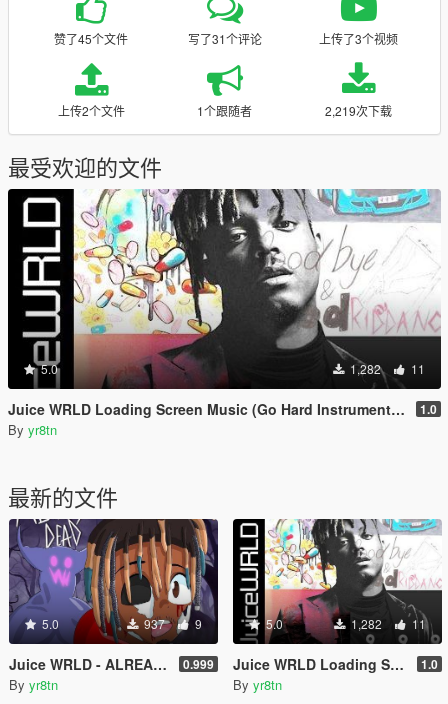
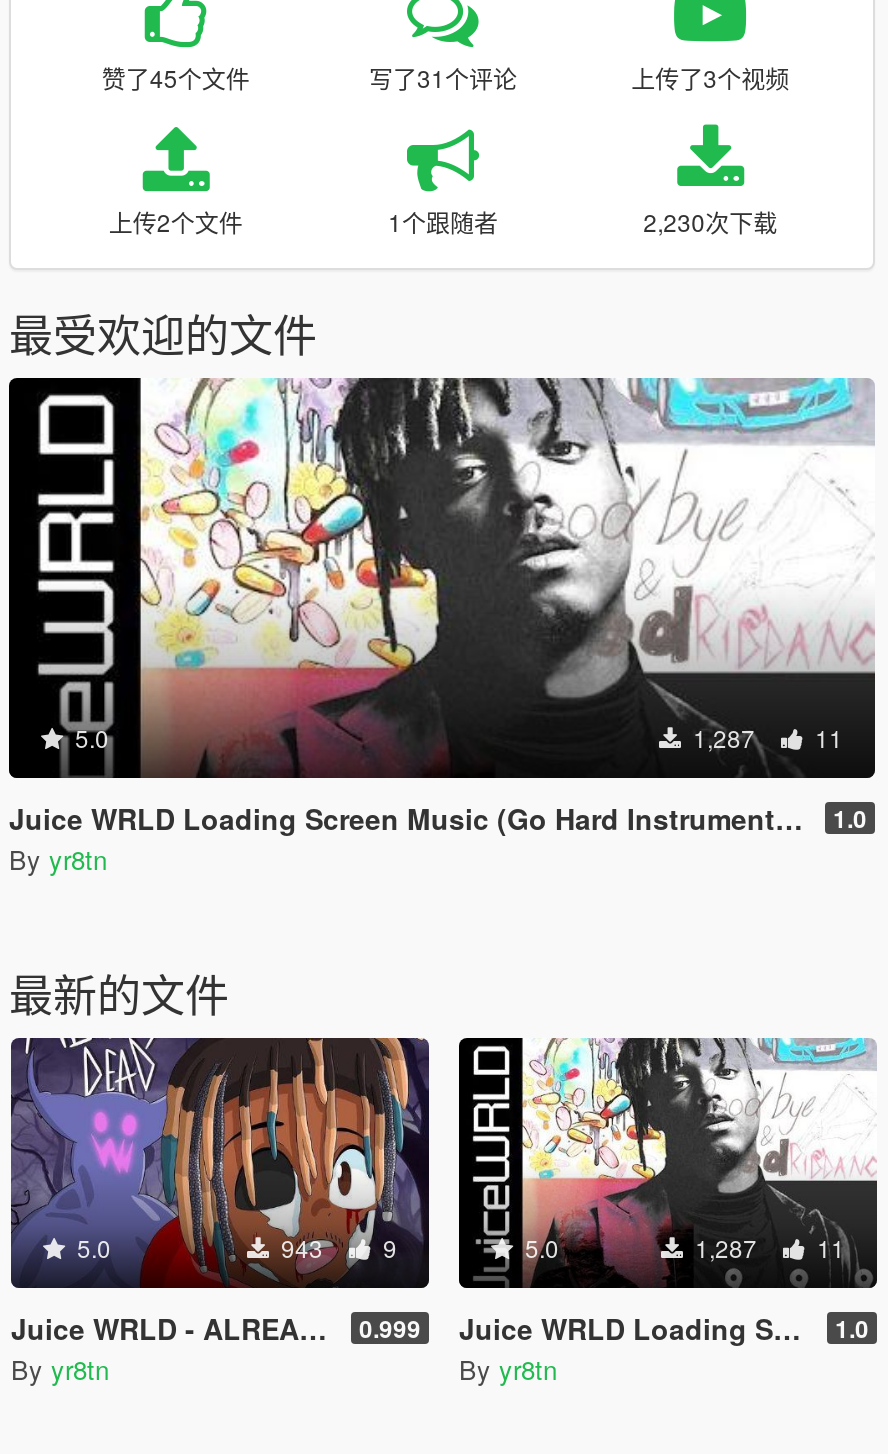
[325,102,392,119] 2,219次下载 -> [643,205,777,239] 2,230次下载
[347,360,425,377] 1,282 11 -> [687,721,843,755] 1,287 11
[141,615,202,632] 937 9 -> [275,1231,397,1265] 943 9
[348,615,385,632] 1,282 -> [689,1231,763,1265] 1,287

